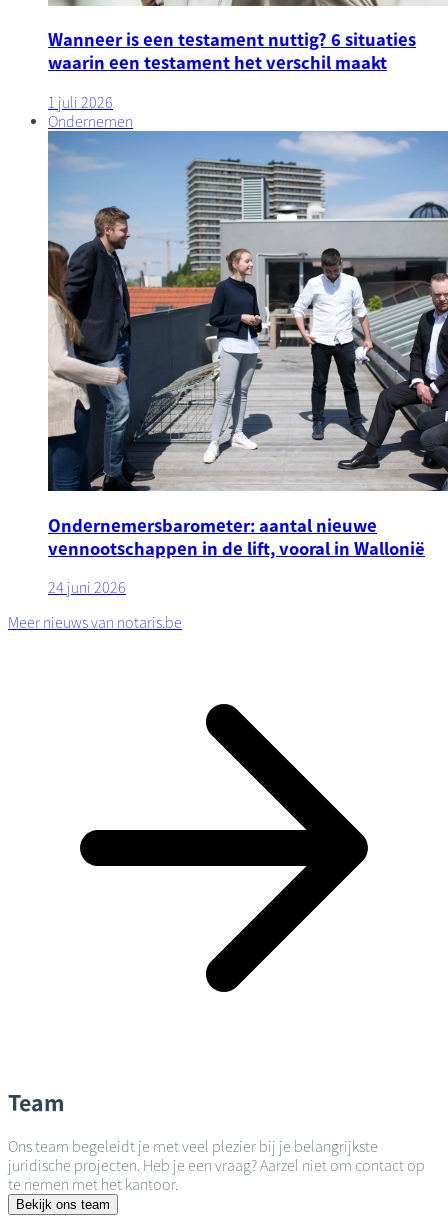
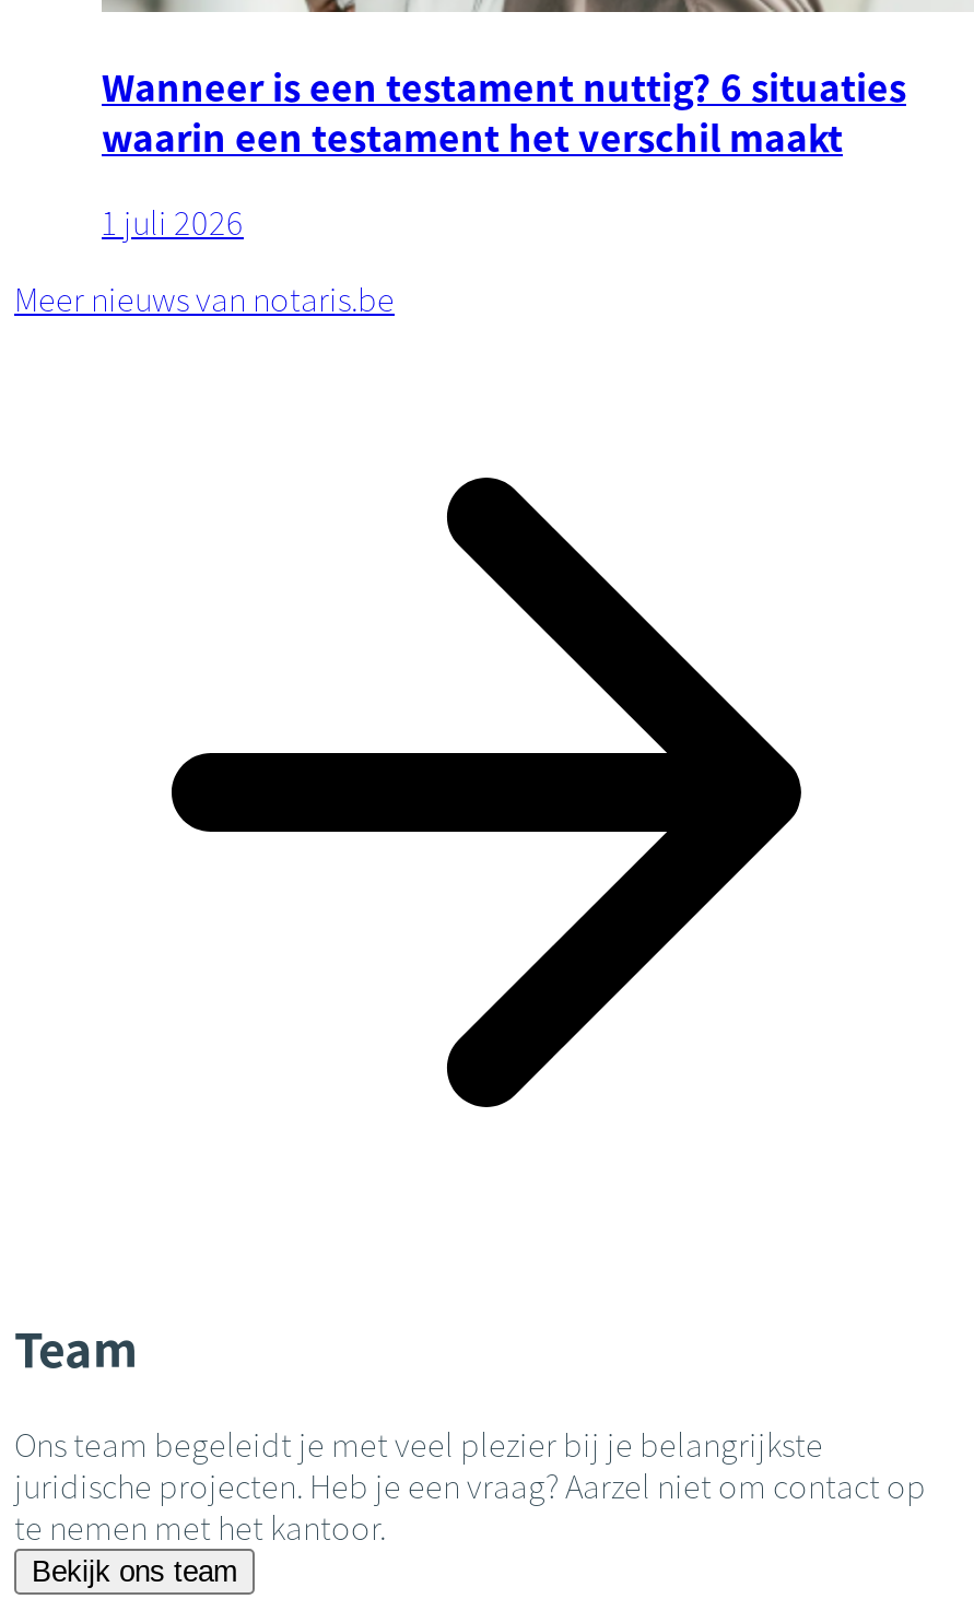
[48,112,445,492] [image] | Ondernemen -> none
[48,514,425,597] Ondernemersbarometer: aantal nieuwe | vennootschappen in de lift, vooral in Wallonië | 24 juni 2026 -> none

